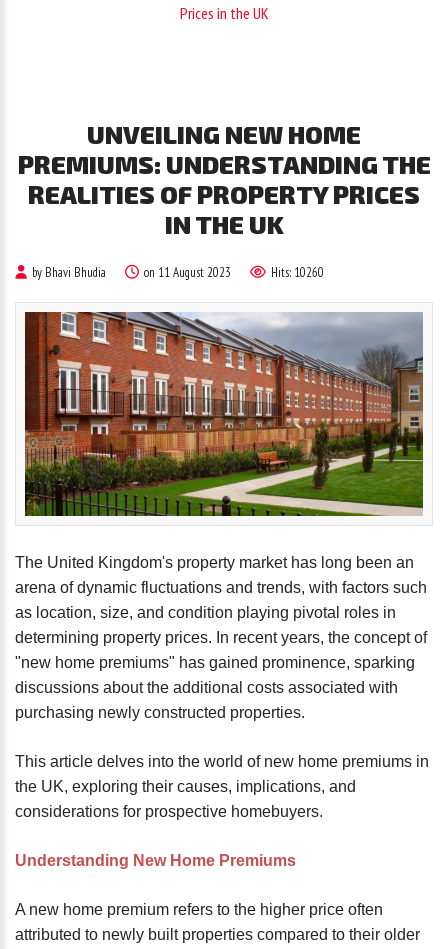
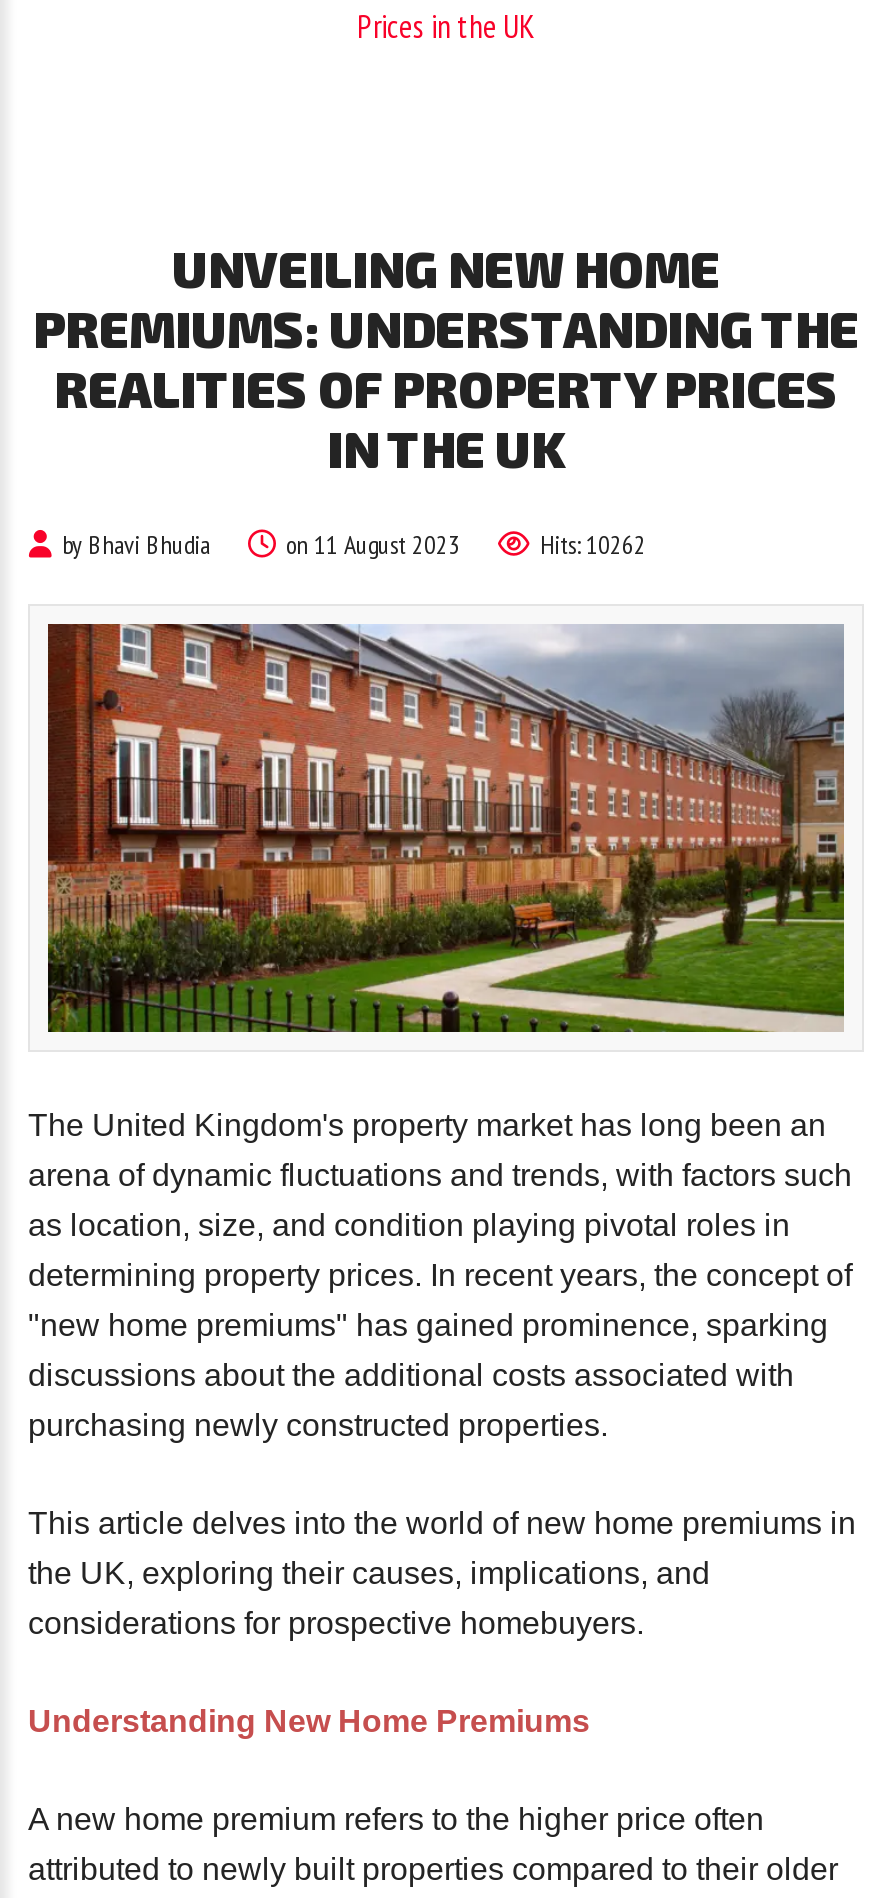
[268,264,324,281] Hits: 10260 -> [534,528,646,562] Hits: 10262

